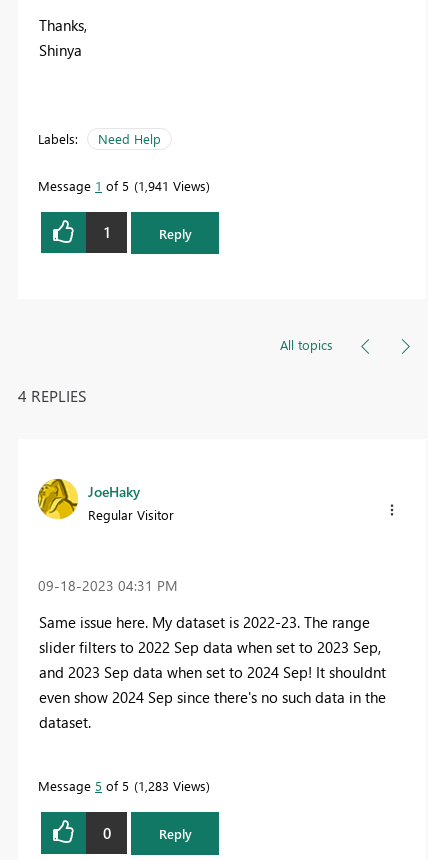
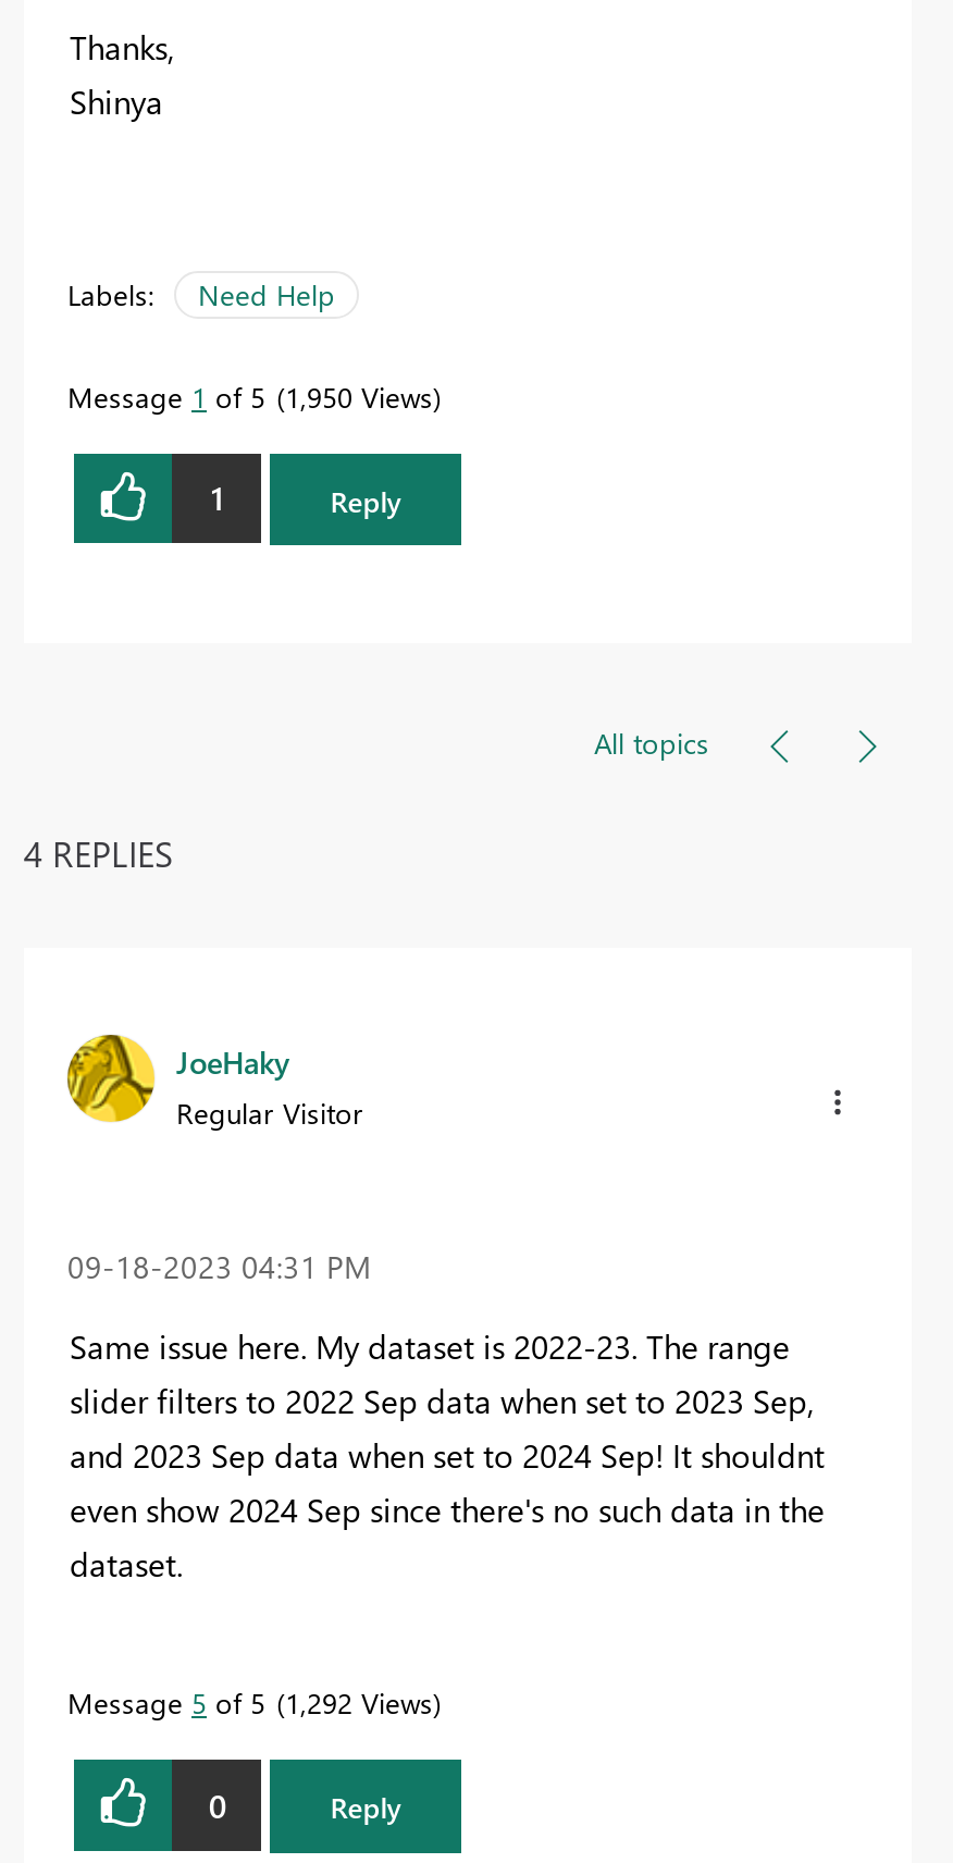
[38,177,206,194] Message 1 of 5 1,941 Views -> [67,377,433,414] Message 1 of 5 1,950 Views
[38,777,206,794] Message 5 of 5 1,283 Views -> [67,1684,433,1721] Message 5 of 5 1,292 Views

